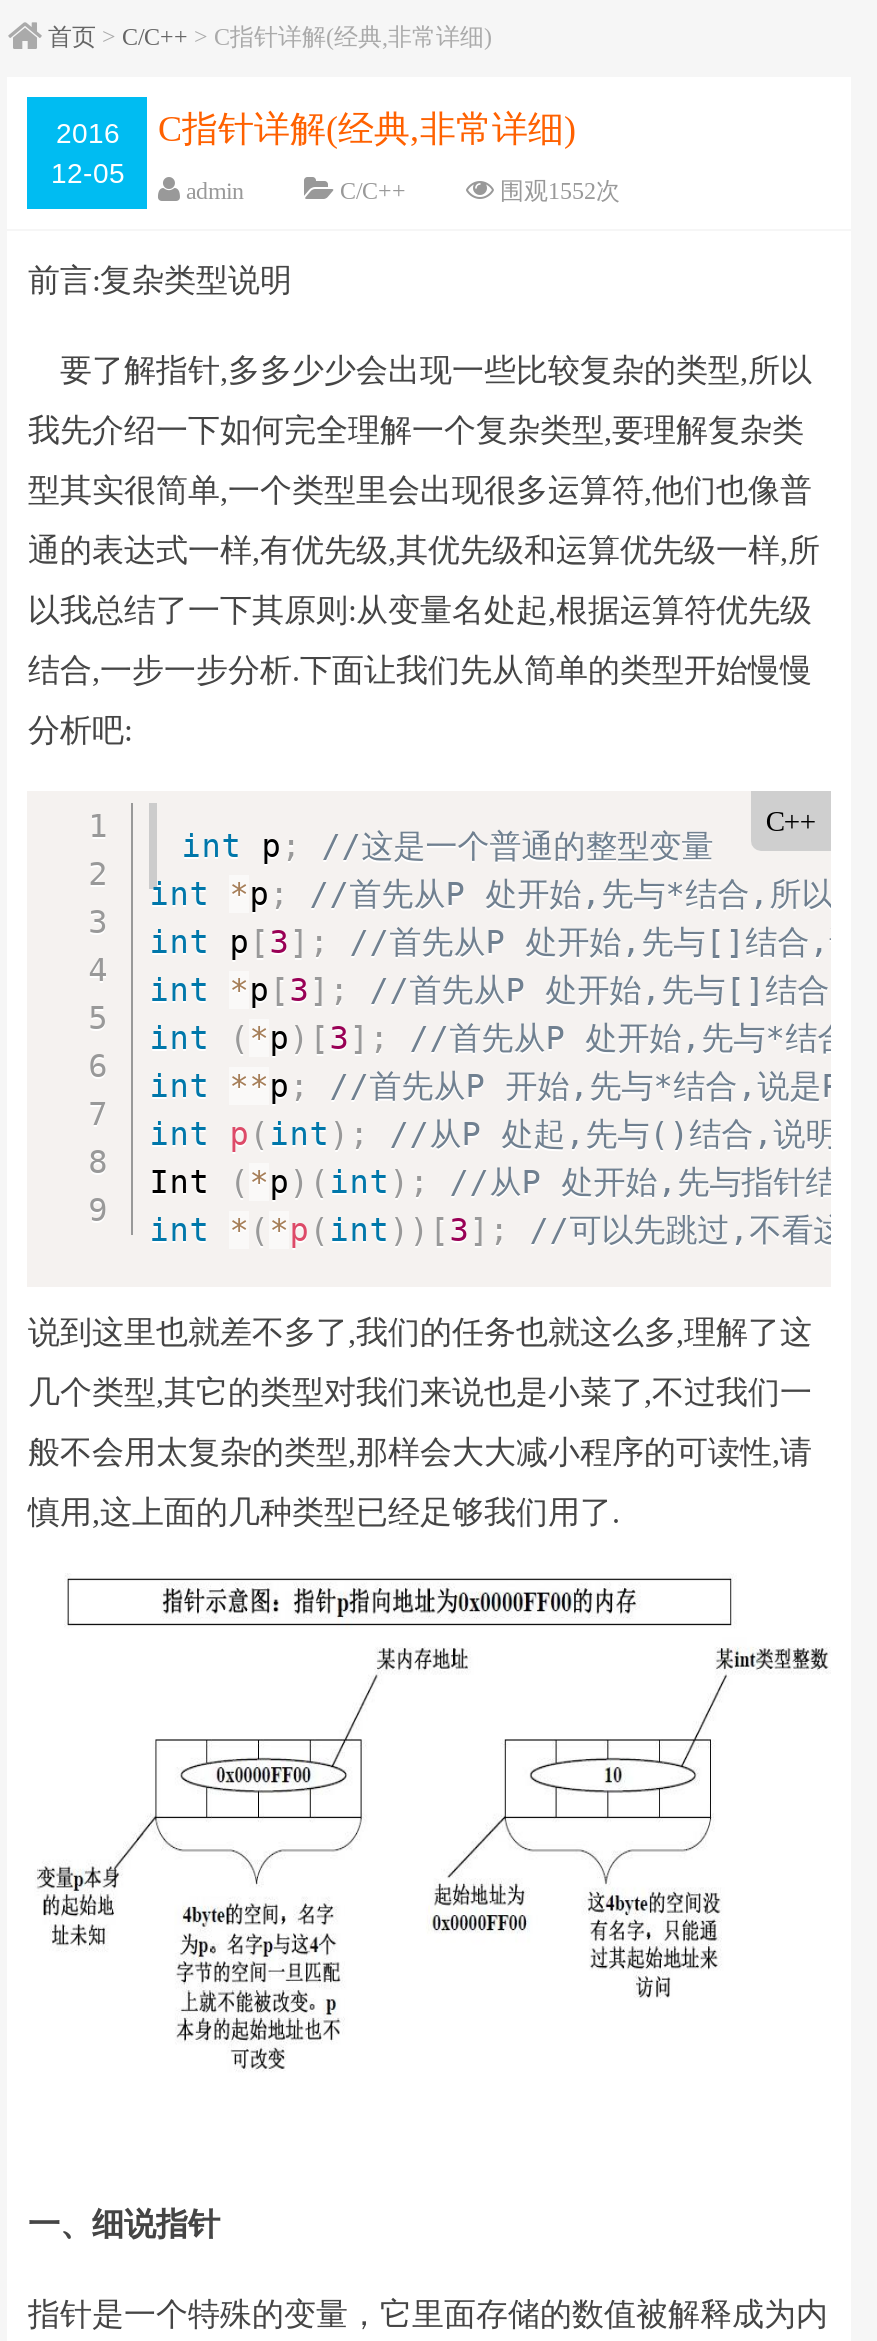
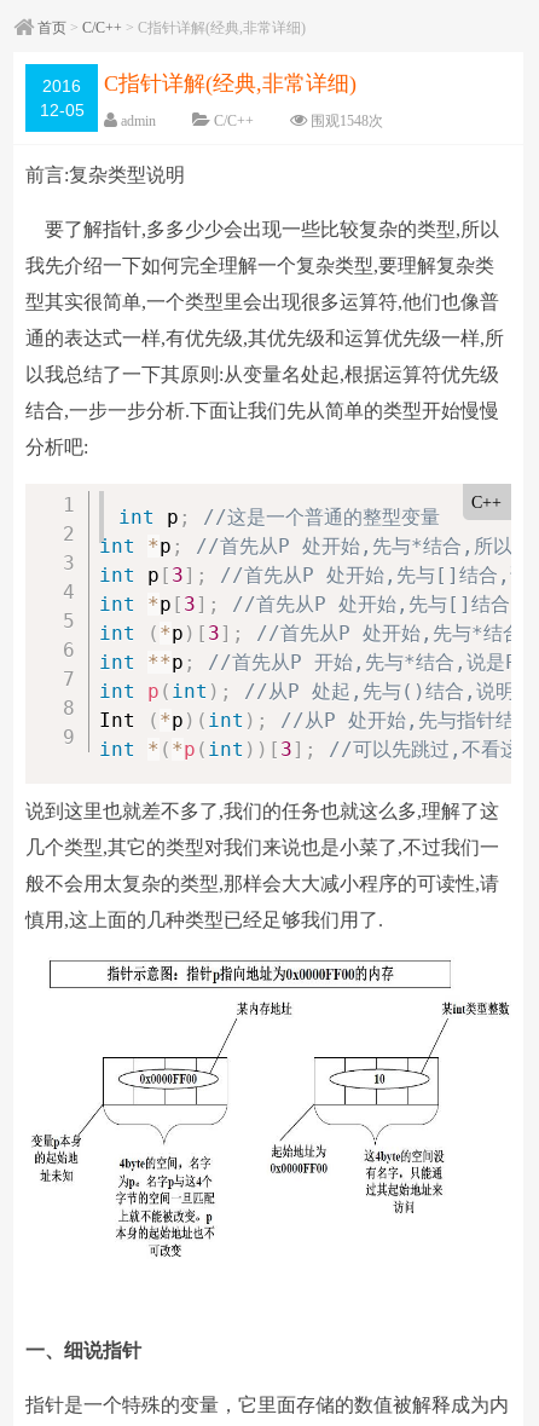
[494,177,620,205] 围观1552次 -> [307,112,384,129] 围观1548次

